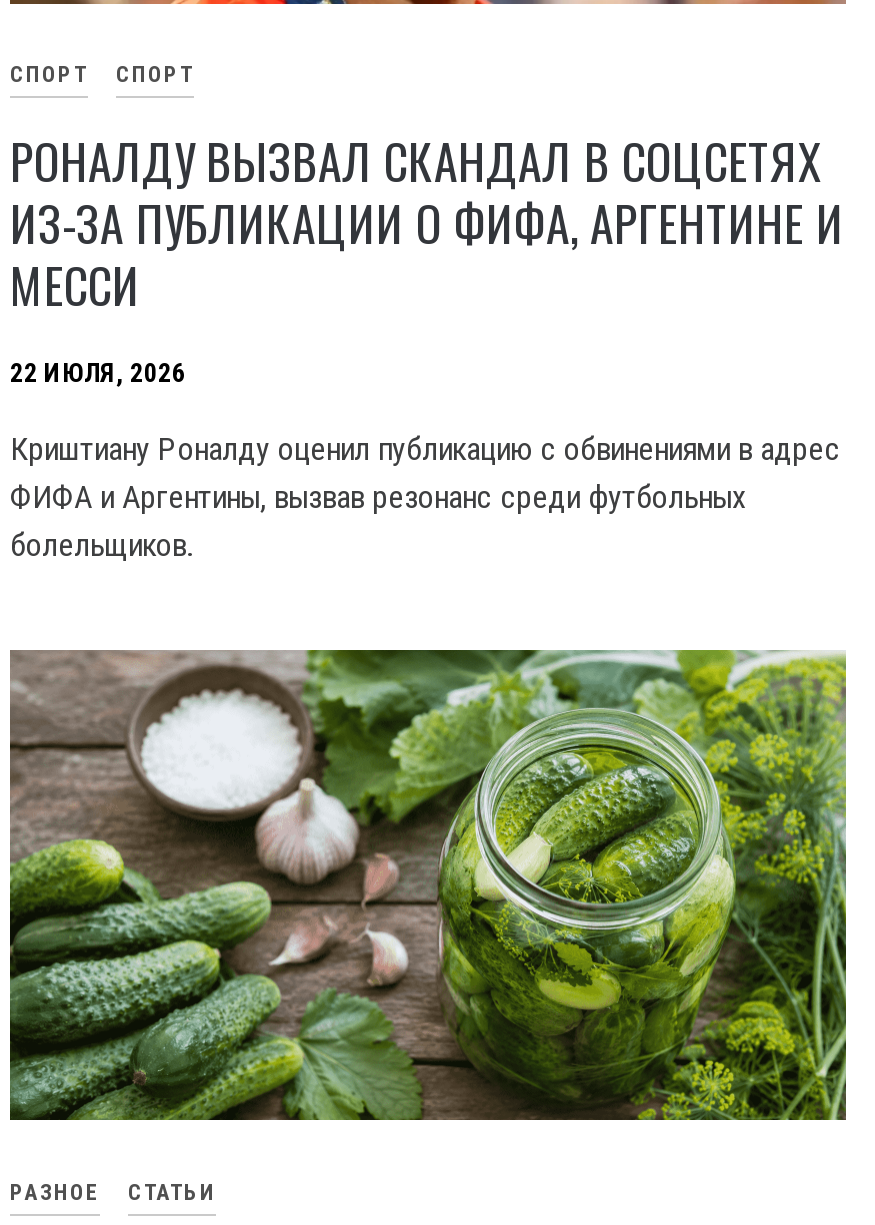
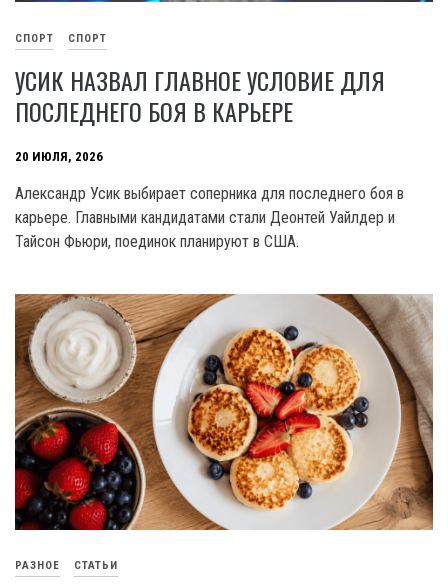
[10,125,844,321] РОНАЛДУ ВЫЗВАЛ СКАНДАЛ В СОЦСЕТЯХ | ИЗ-ЗА ПУБЛИКАЦИИ О ФИФА, АРГЕНТИНЕ И | МЕССИ -> [15,62,385,129] УСИК НАЗВАЛ ГЛАВНОЕ УСЛОВИЕ ДЛЯ | ПОСЛЕДНЕГО БОЯ В КАРЬЕРЕ
[10,359,186,389] 22 ИЮЛЯ, 2026 -> [15,149,103,164] 20 ИЮЛЯ, 2026
[10,431,840,565] Криштиану Роналду оценил публикацию с обвинениями в адрес | ФИФА и Аргентины, вызвав резонанс среди футбольных | болельщиков. -> [15,184,404,251] Александр Усик выбирает соперника для последнего боя в | карьере. Главными кандидатами стали Деонтей Уайлдер и | Тайсон Фьюри, поединок планируют в США.
[8,648,848,1122] [image] -> [14,293,433,531] [image]

